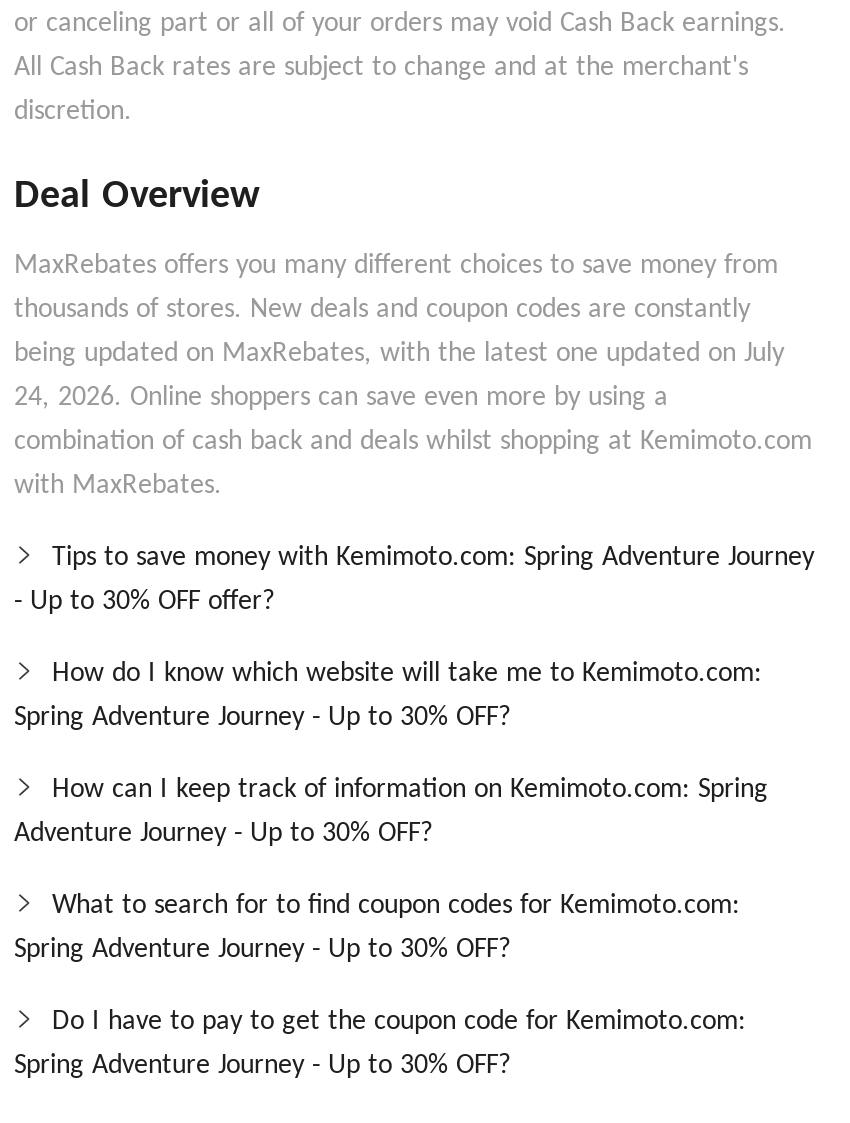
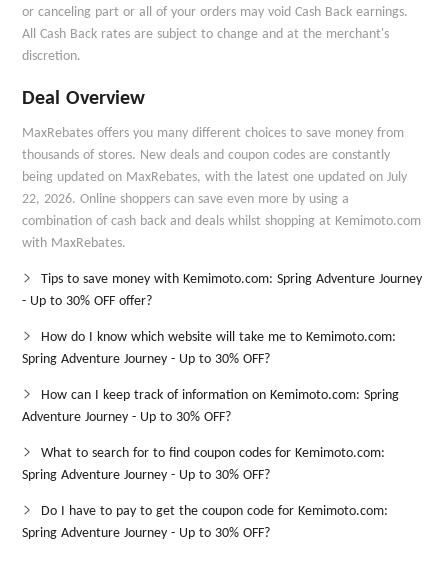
[14,383,668,413] 24, 2026. Online shoppers can save even more by using a -> [22,192,349,207] 22, 2026. Online shoppers can save even more by using a

